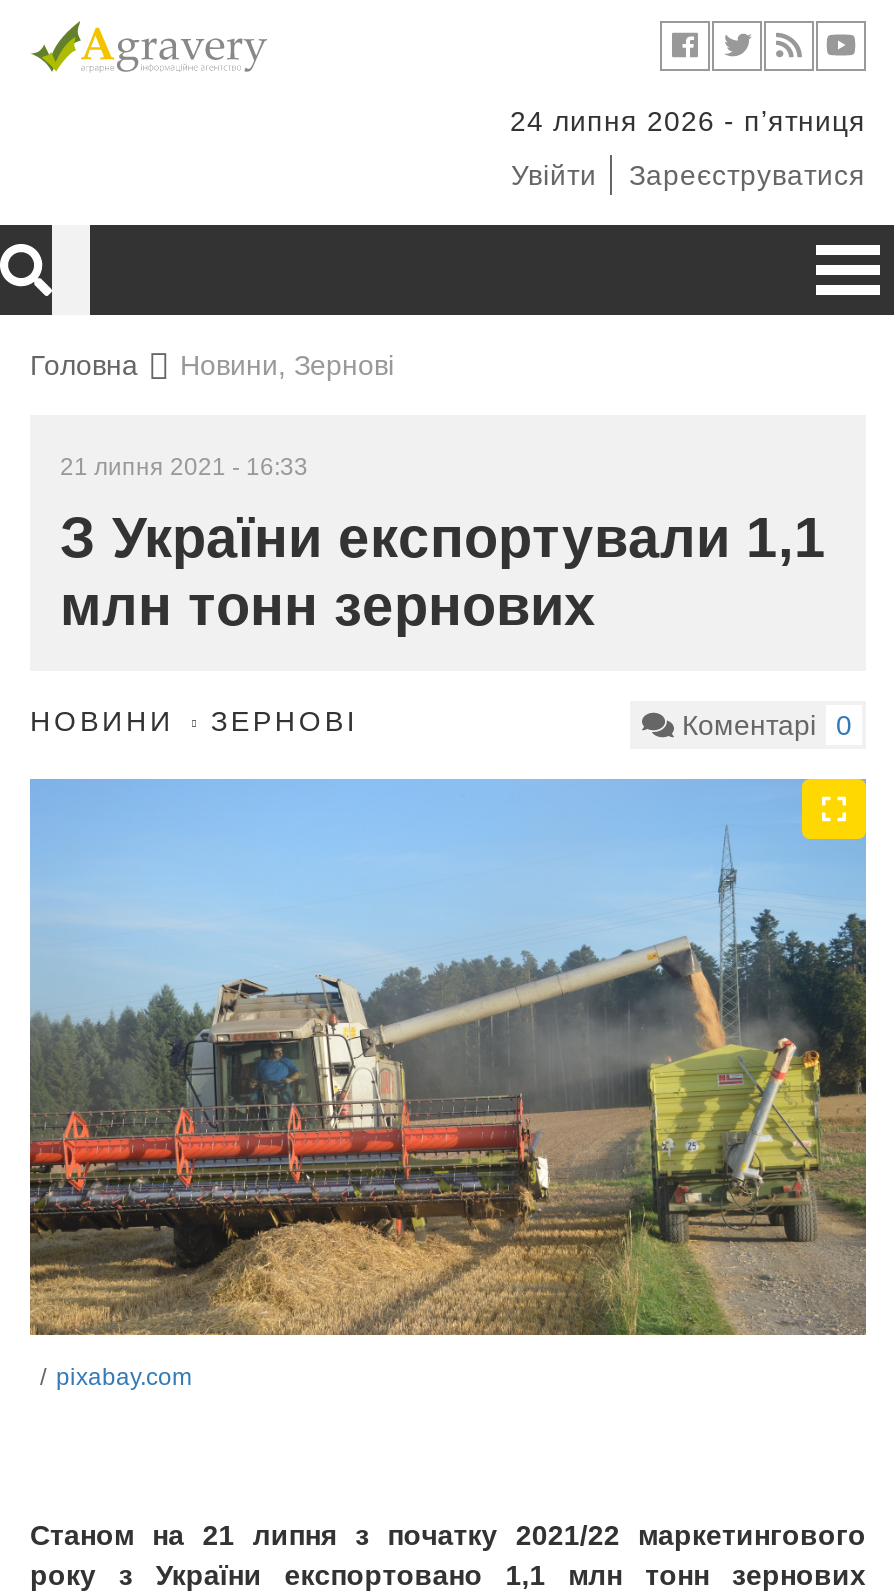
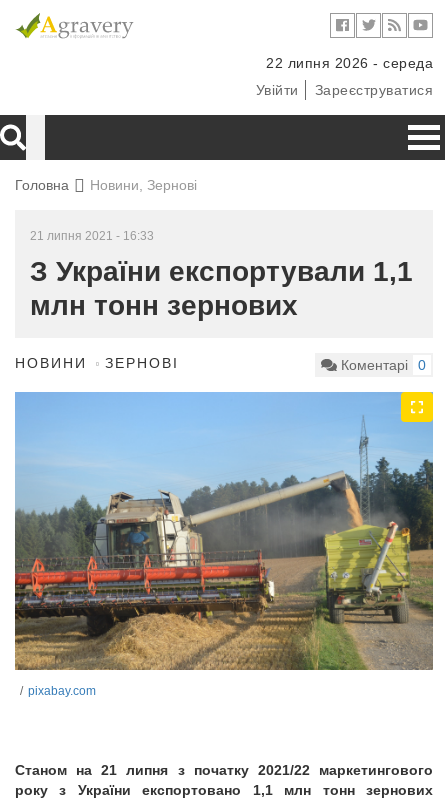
[510,105,866,137] 24 липня 2026 - пʼятниця -> [266,55,433,71] 22 липня 2026 - середа

